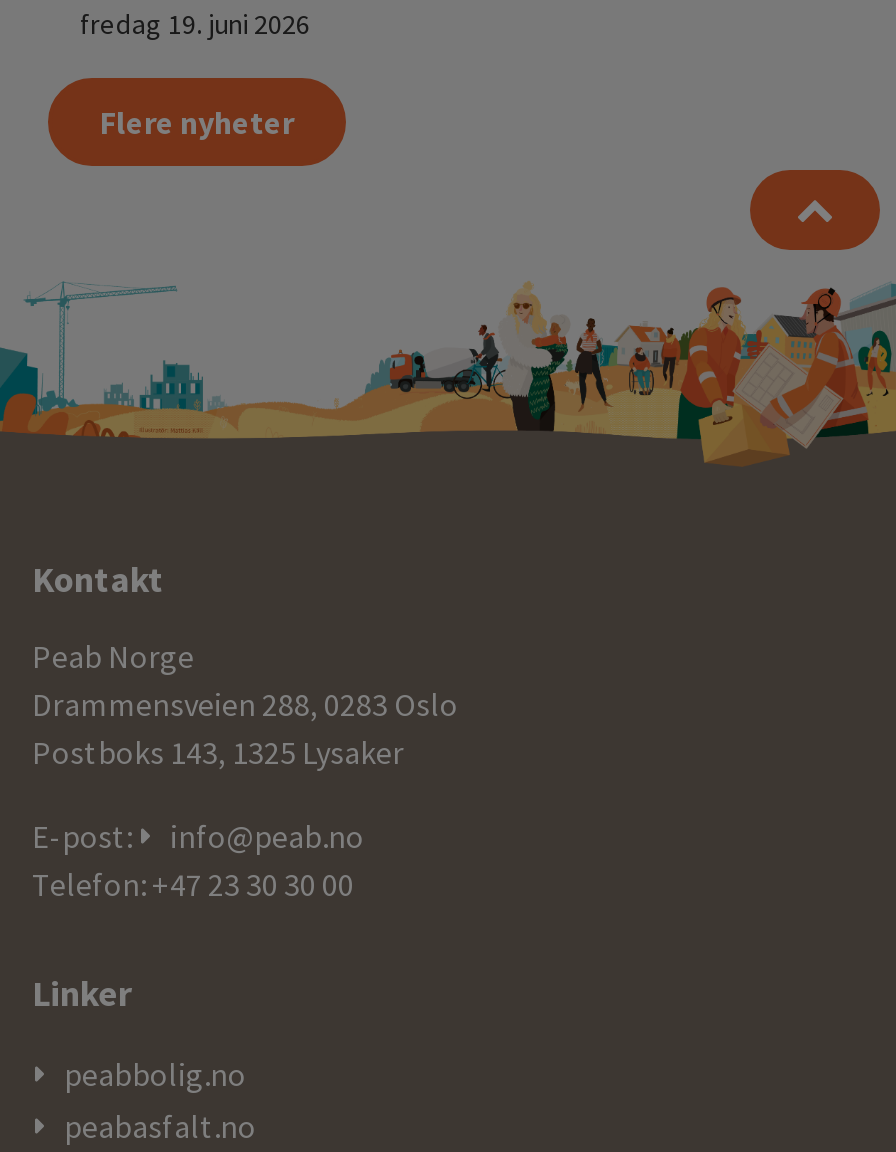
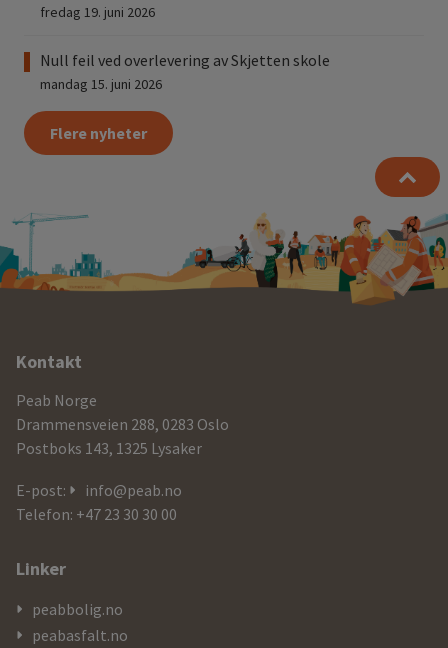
none -> [40,50,330,93] Null feil ved overlevering av Skjetten skole | mandag 15. juni 2026

